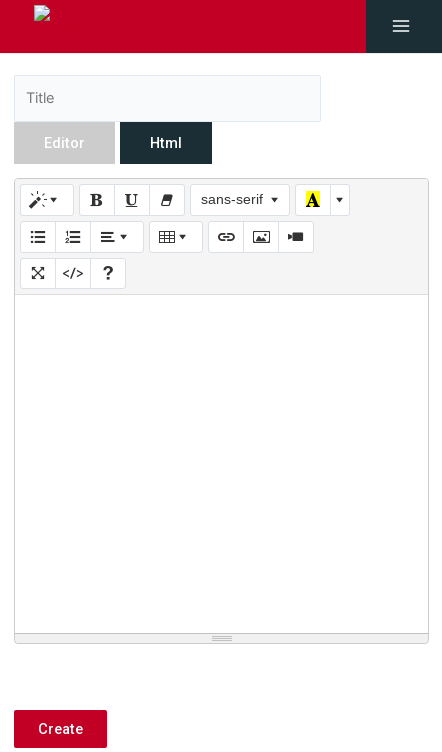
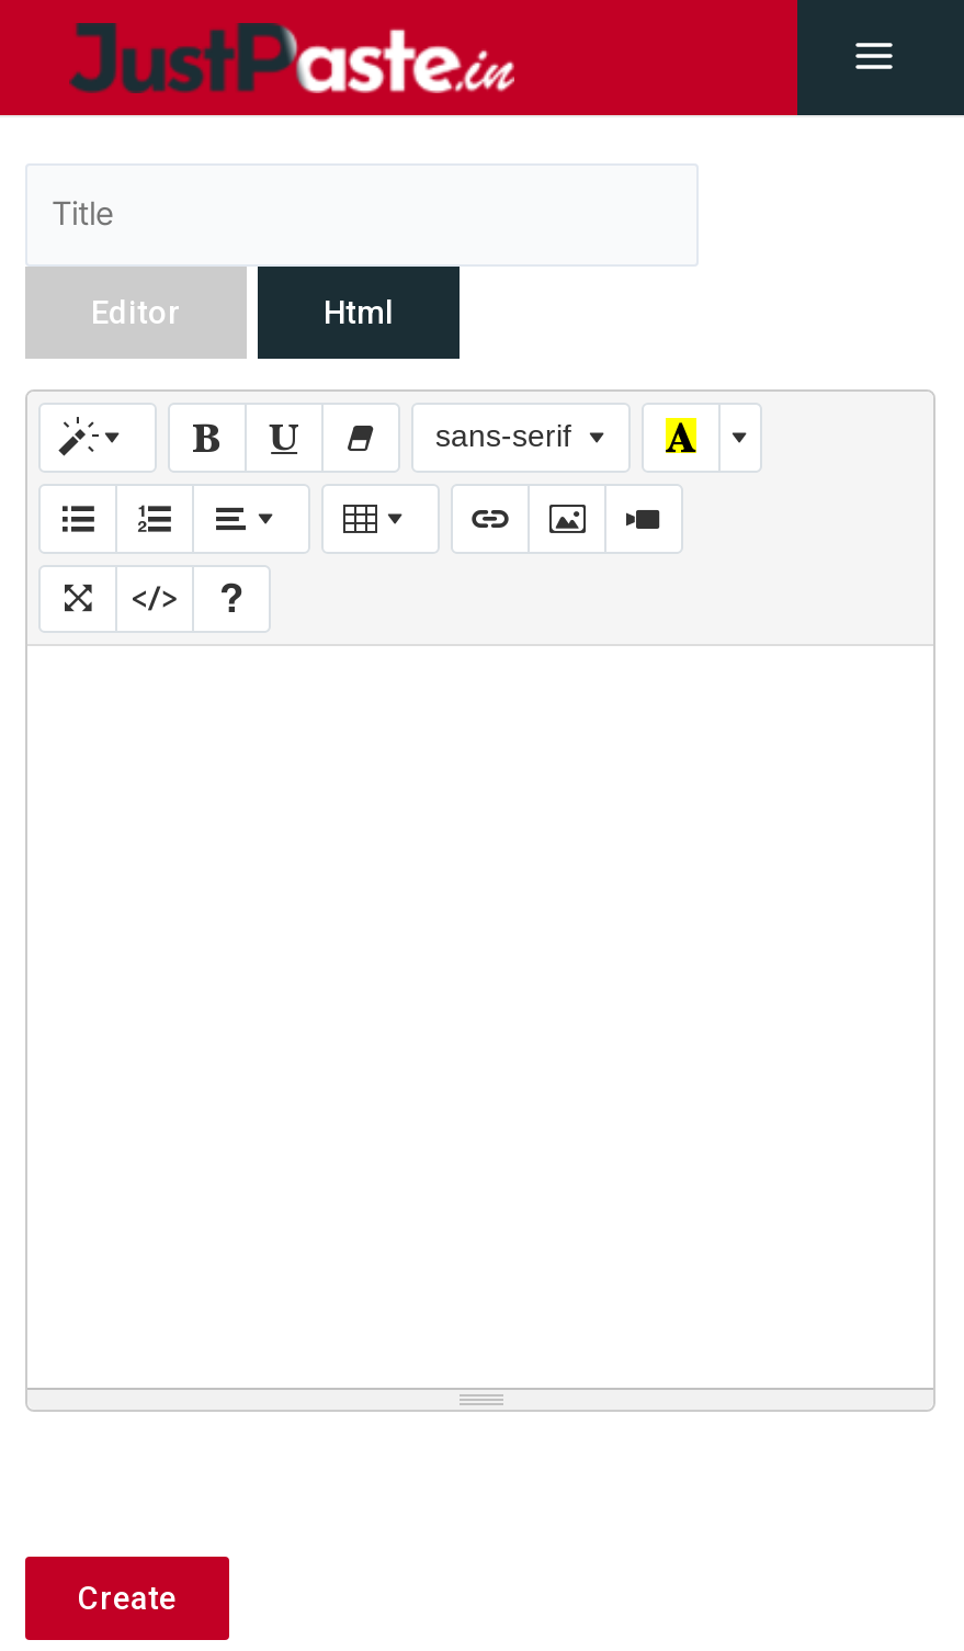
none -> [69,10,514,95] [image]

